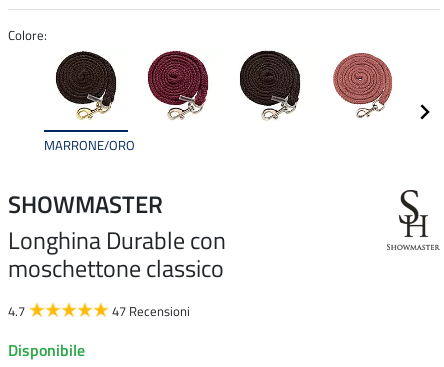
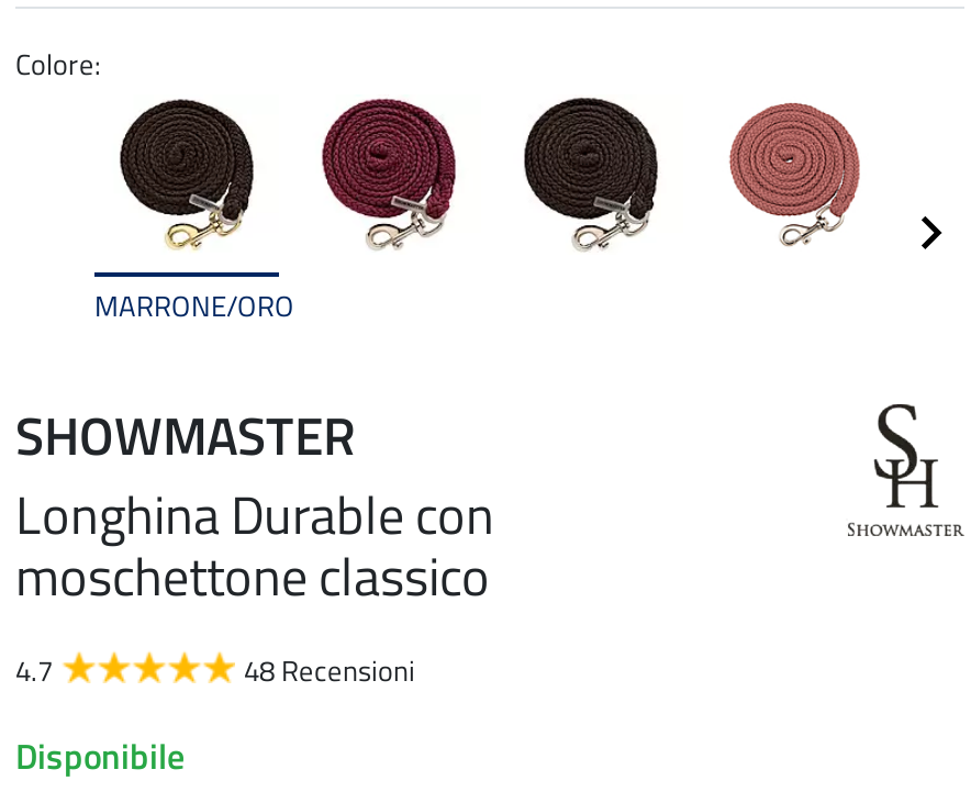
[112,301,190,321] 47 Recensioni -> [244,648,415,692] 48 Recensioni

